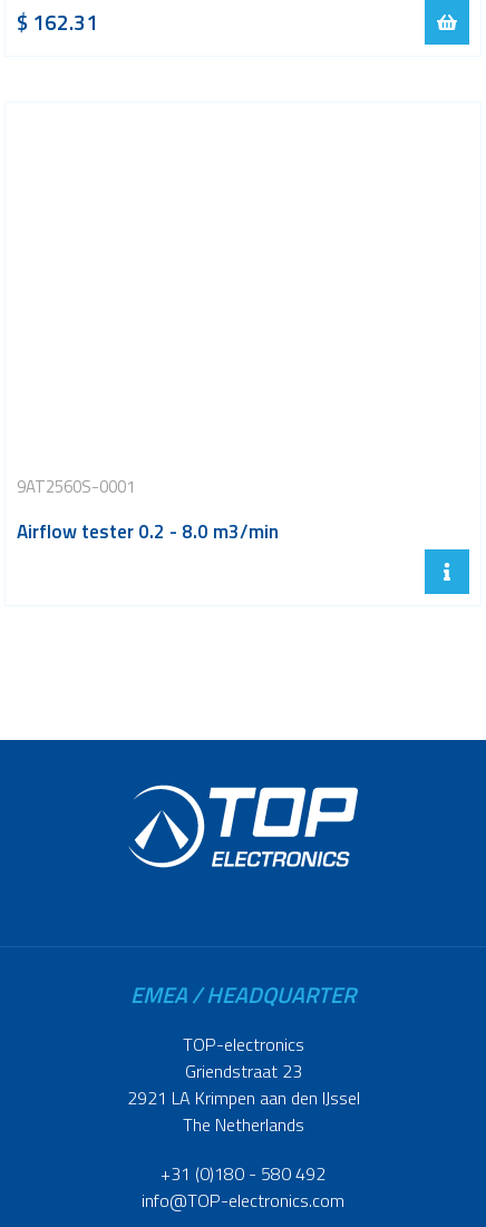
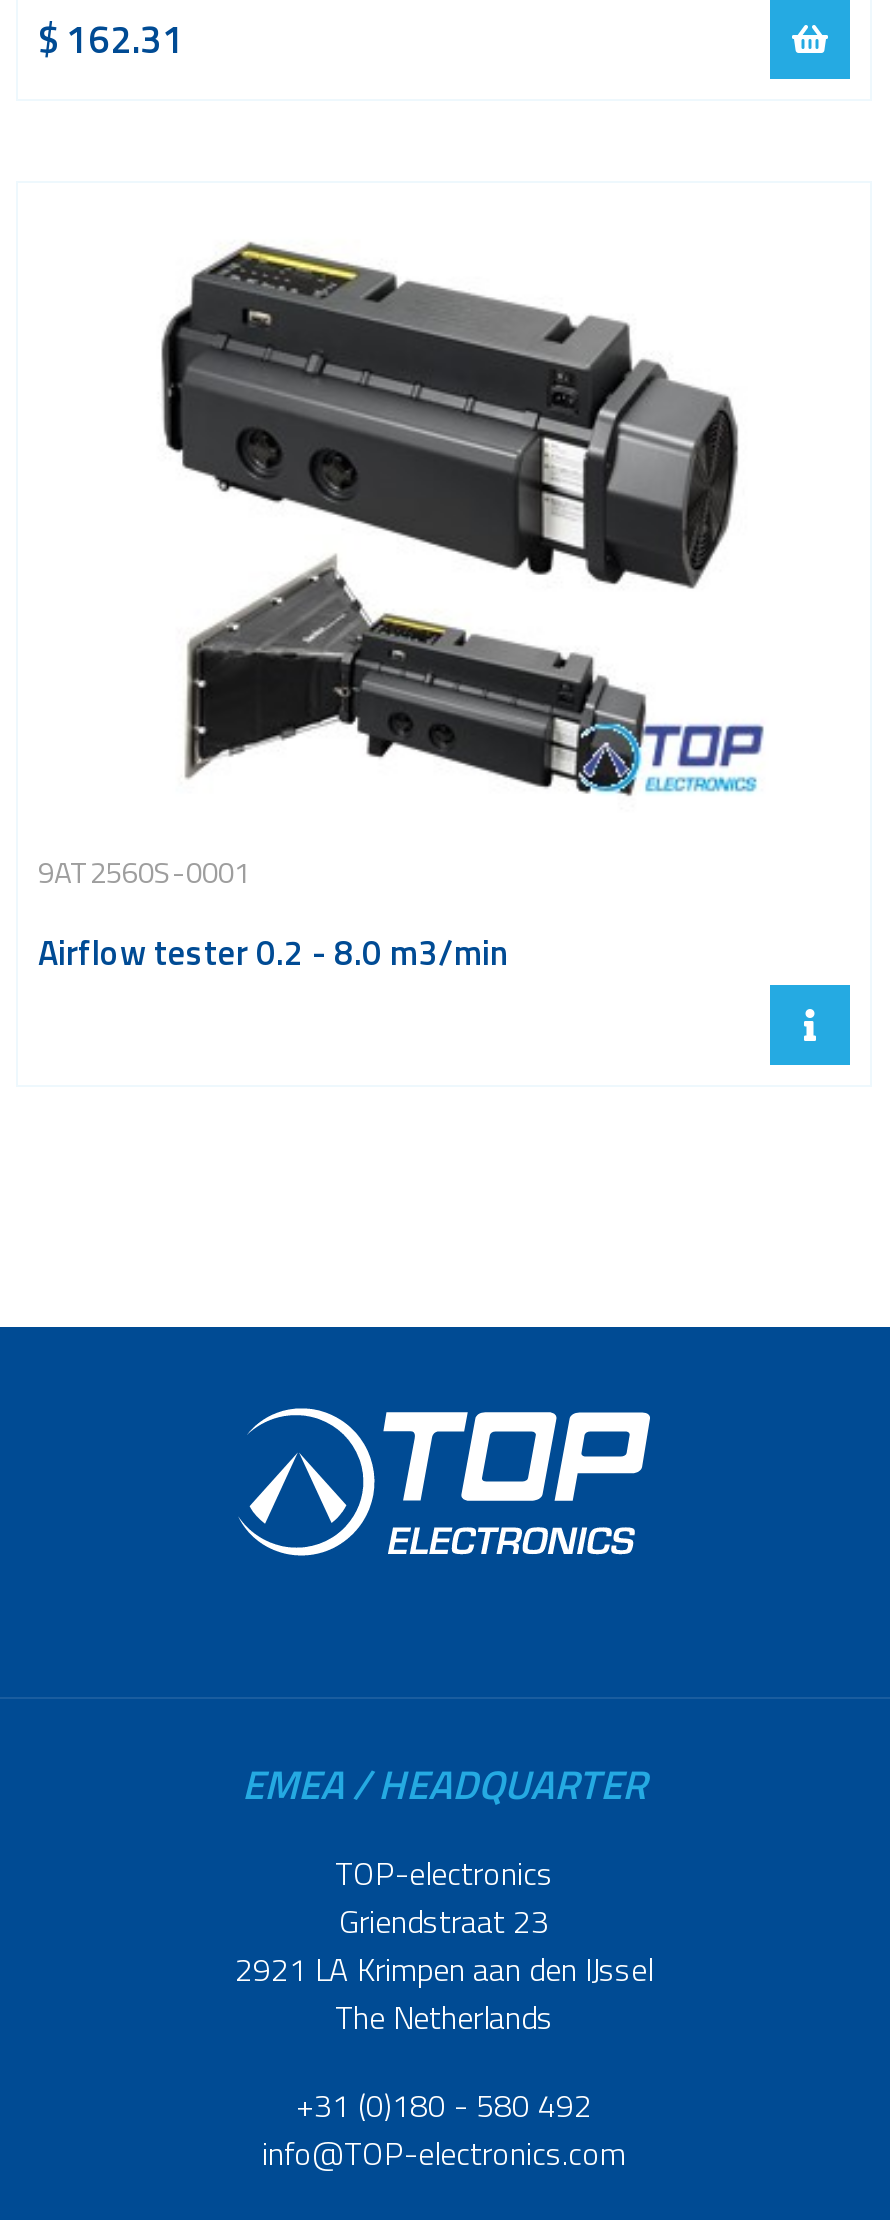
none -> [160,241,766,797] [image]

